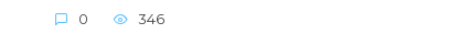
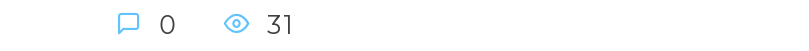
[137,11,164,28] 346 -> [267,9,291,39] 31

